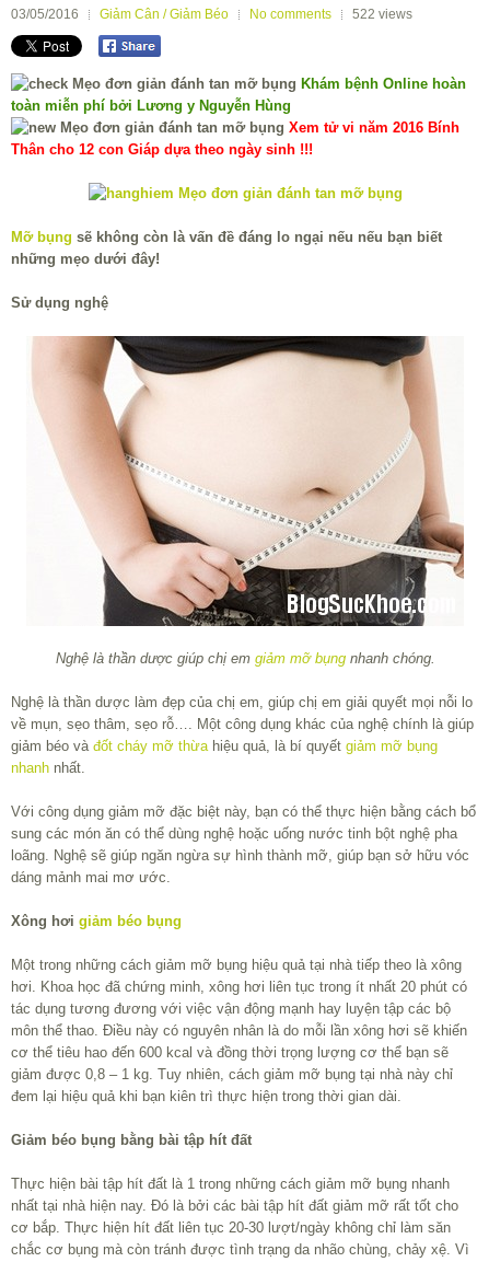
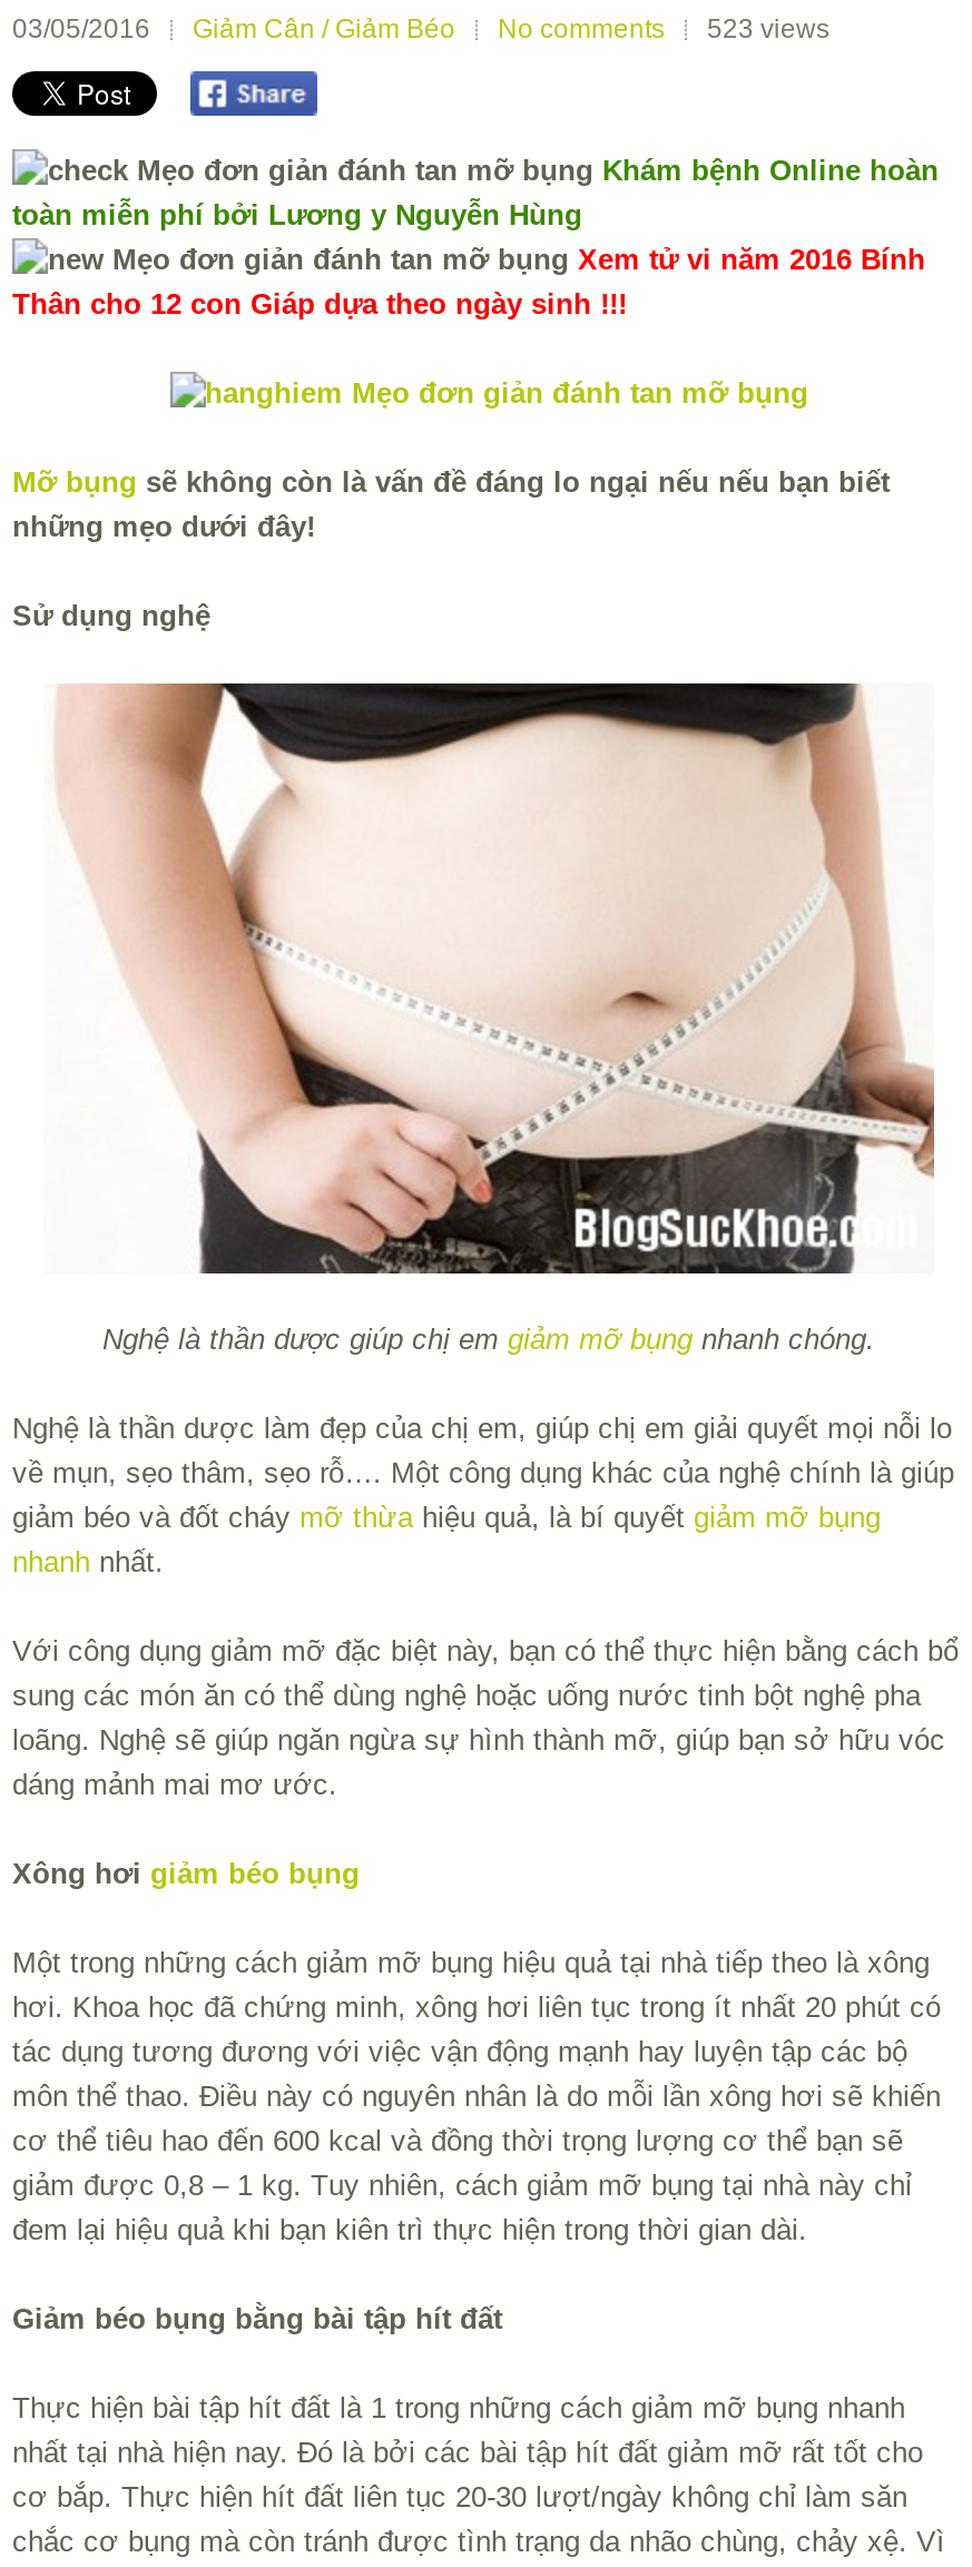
[11,6,412,22] 03/05/2016 Giảm Cân / Giảm Béo No comments 522 views -> [12,13,829,44] 03/05/2016 Giảm Cân / Giảm Béo No comments 523 views

